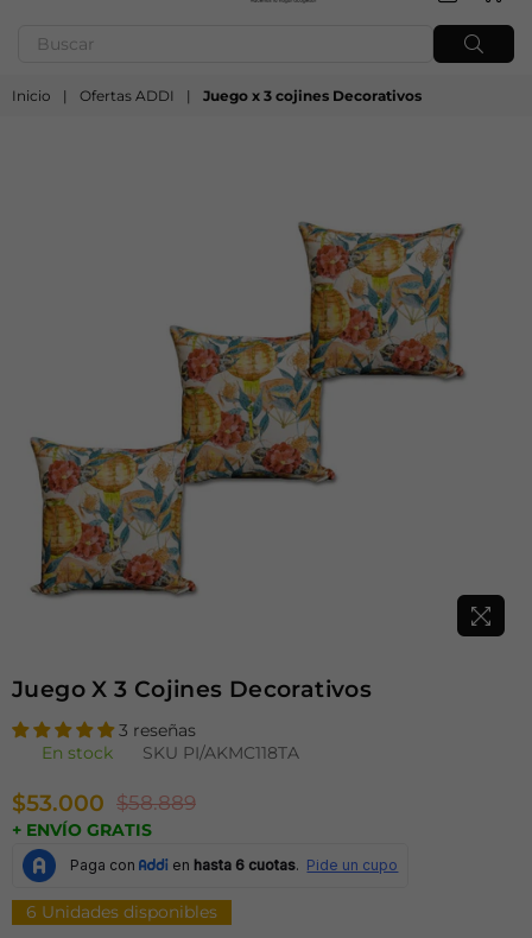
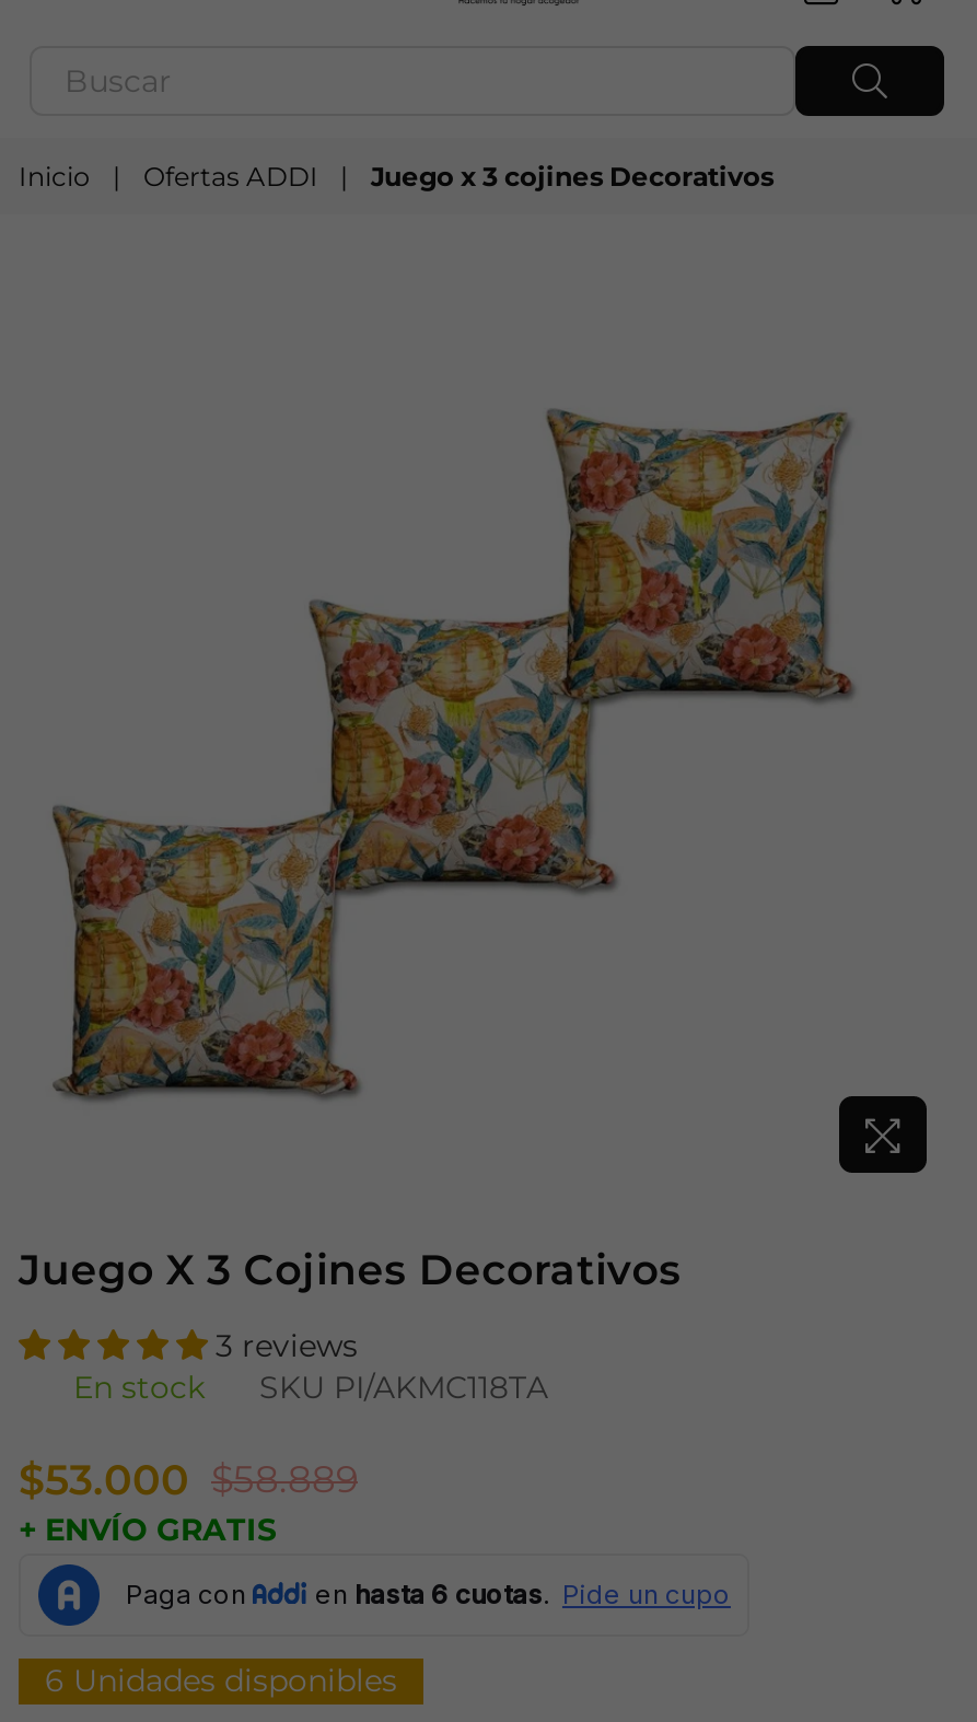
[119,719,196,741] 3 reseñas -> [216,1326,358,1365] 3 reviews

